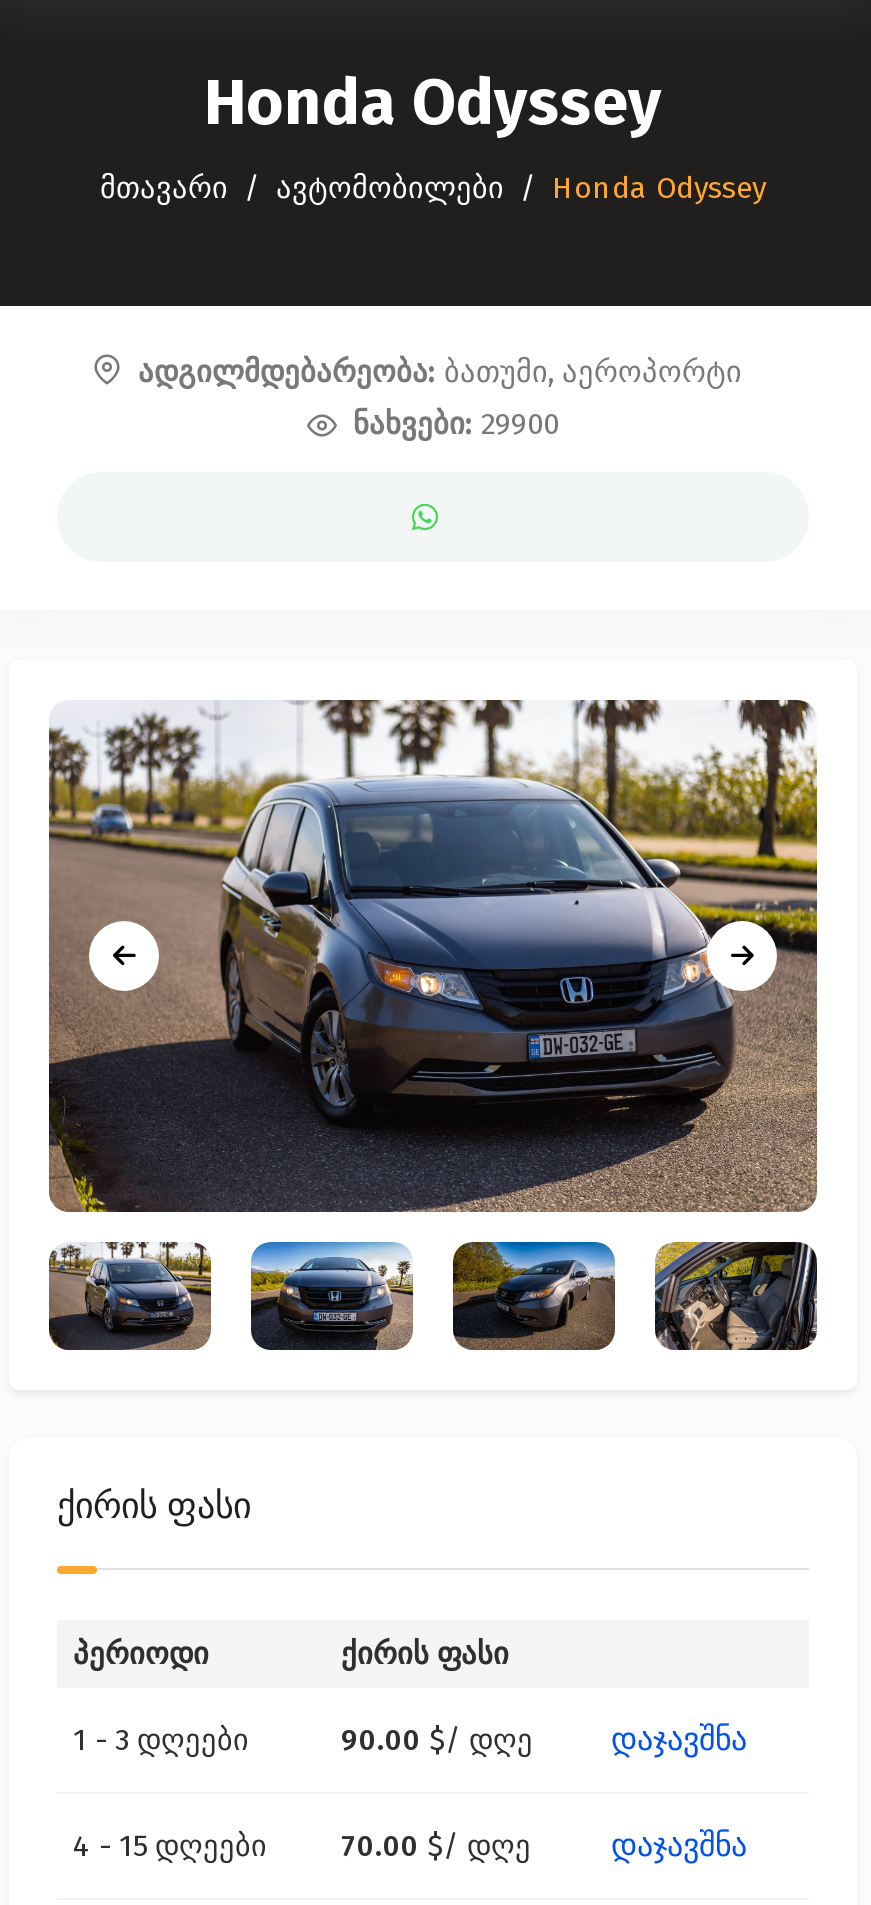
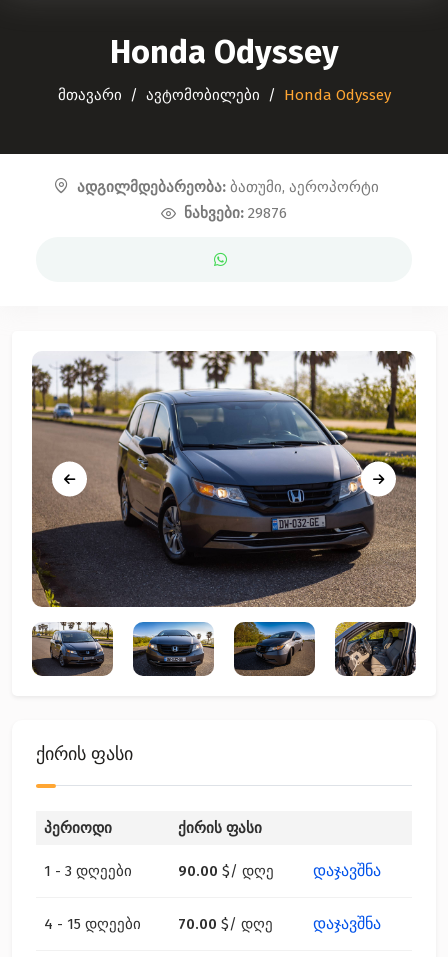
[353,406,559,442] ნახვები: 29900 -> [184,204,287,222] ნახვები: 29876

